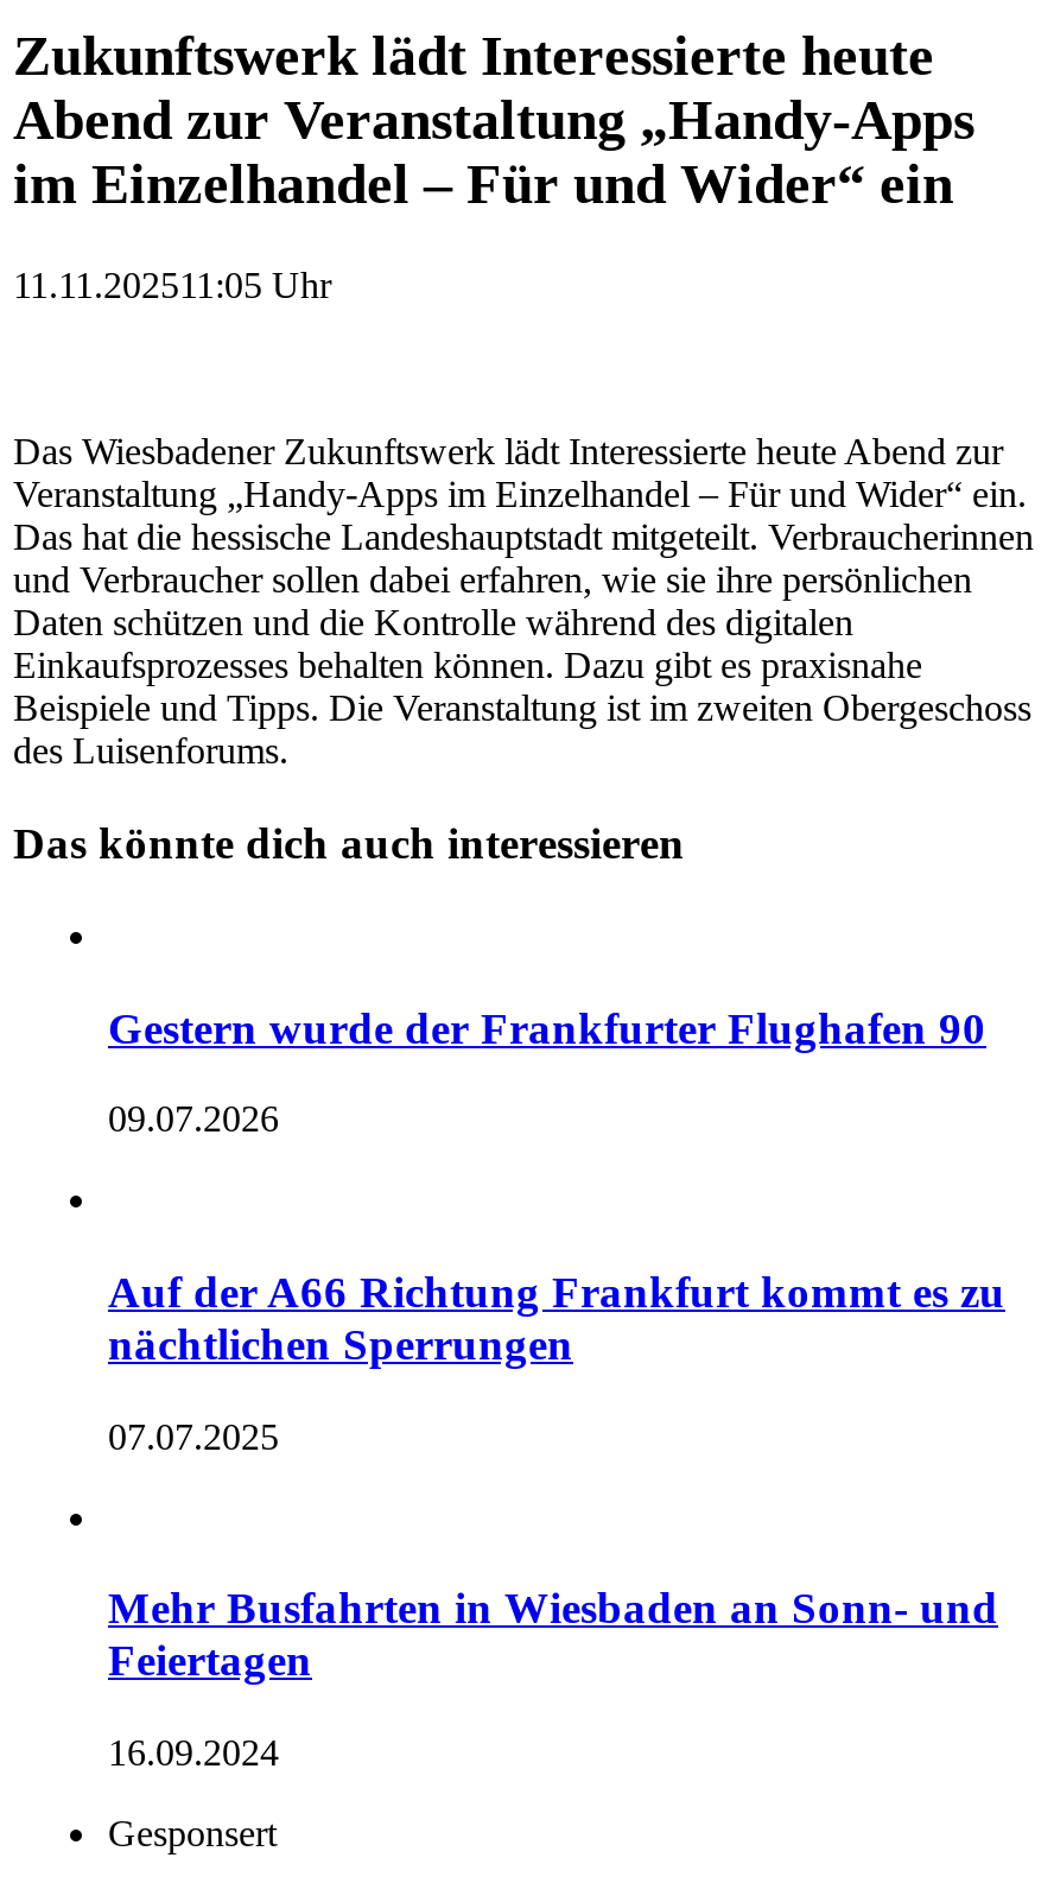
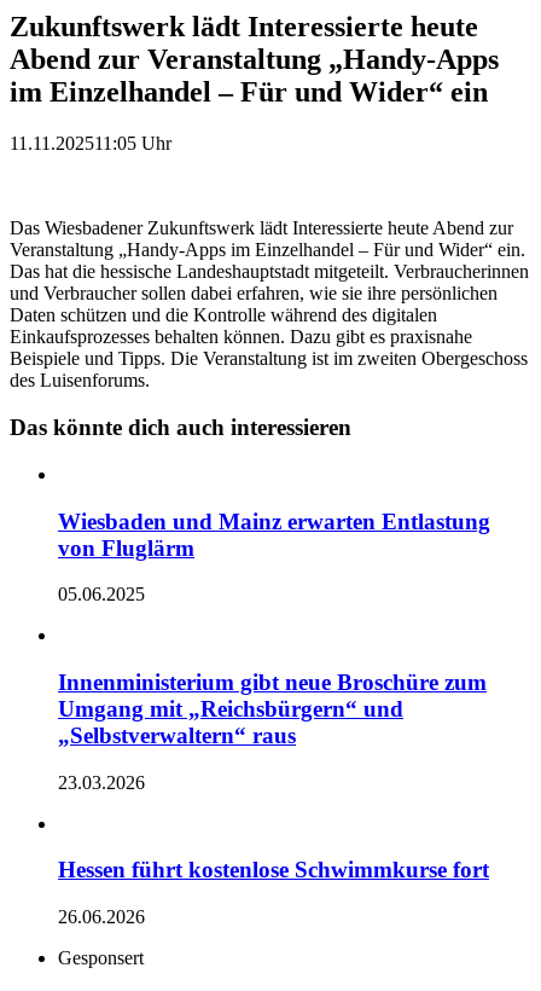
[108,1002,986,1052] Gestern wurde der Frankfurter Flughafen 90 -> [58,508,490,560] Wiesbaden und Mainz erwarten Entlastung | von Fluglärm
[108,1099,279,1139] 09.07.2026 -> [58,584,145,605] 05.06.2025
[108,1267,1005,1369] Auf der A66 Richtung Frankfurt kommt es zu | nächtlichen Sperrungen -> [58,669,487,748] Innenministerium gibt neue Broschüre zum | Umgang mit „Reichsbürgern“ und | „Selbstverwaltern“ raus
[108,1416,279,1456] 07.07.2025 -> [58,772,145,792] 23.03.2026
[108,1584,998,1686] Mehr Busfahrten in Wiesbaden an Sonn- und | Feiertagen -> [58,857,489,883] Hessen führt kostenlose Schwimmkurse fort
[108,1732,279,1773] 16.09.2024 -> [58,907,145,927] 26.06.2026

